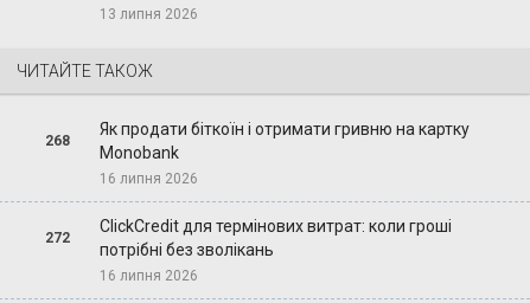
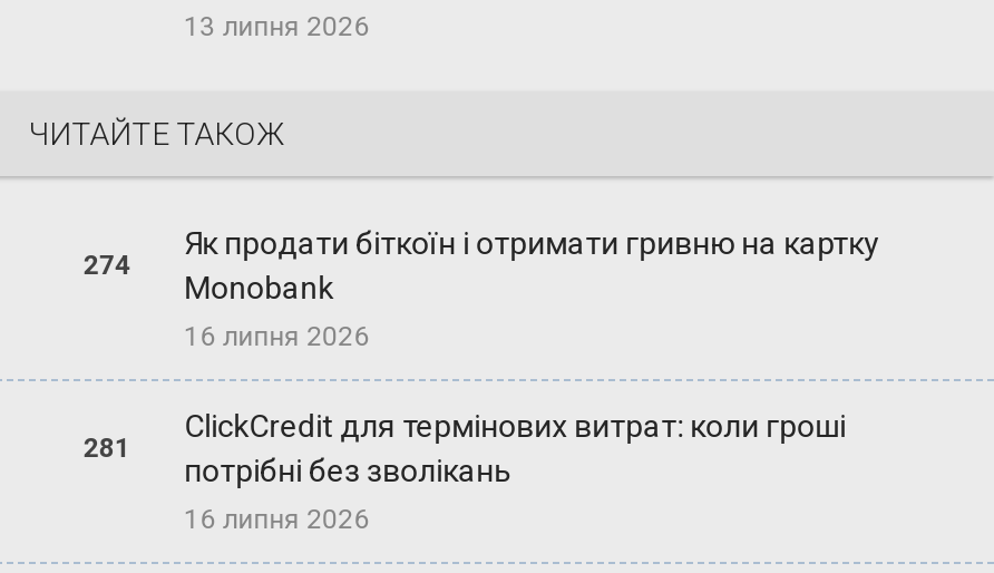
[45,133,70,149] 268 -> [83,250,130,282] 274
[45,230,70,247] 272 -> [83,433,130,464] 281

